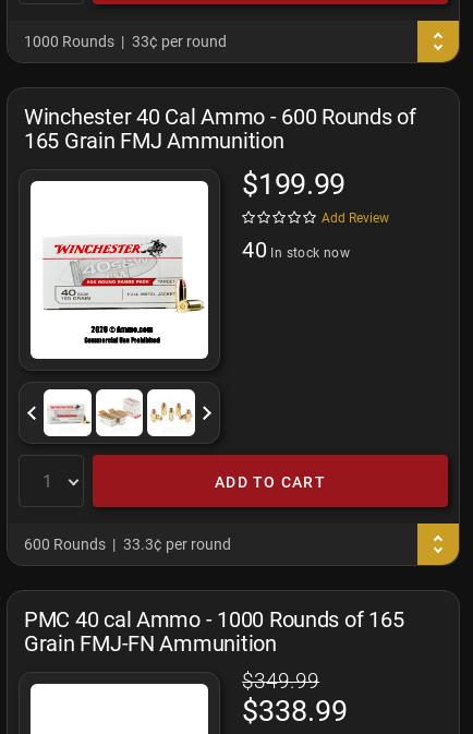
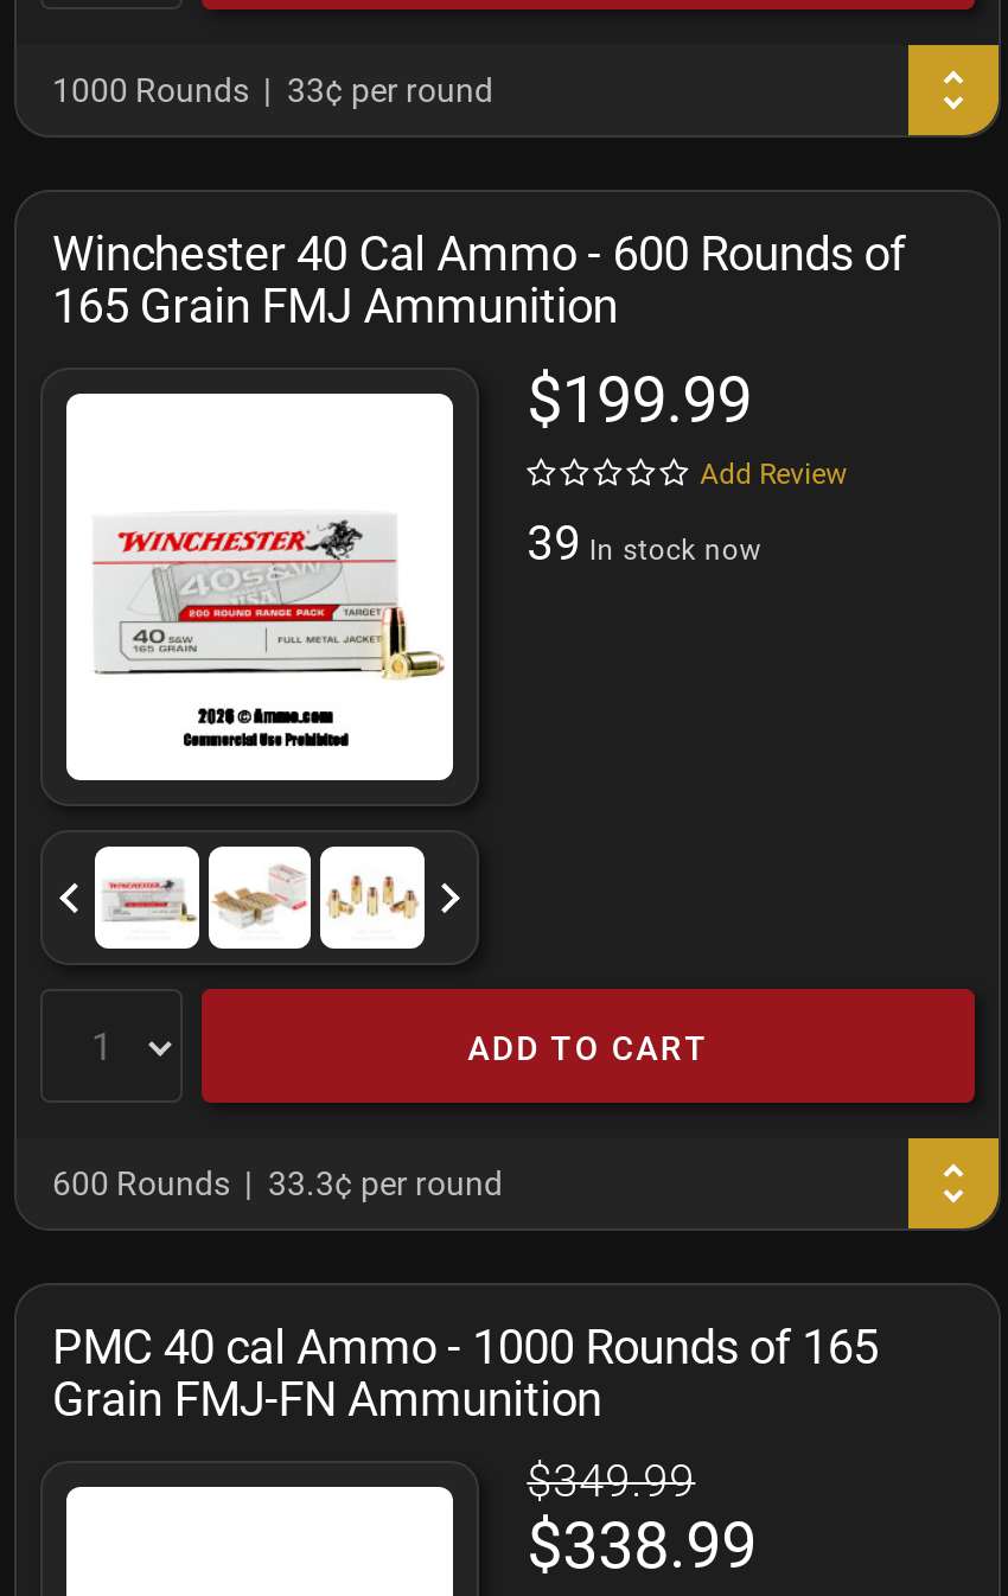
[242,236,350,262] 40 In stock now -> [527,514,762,571] 39 In stock now

